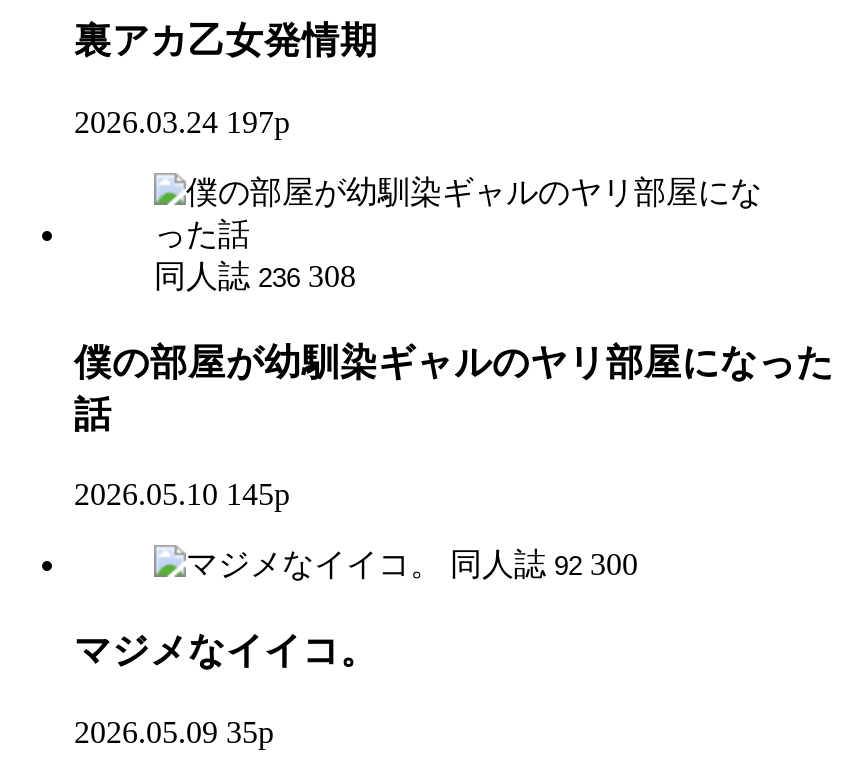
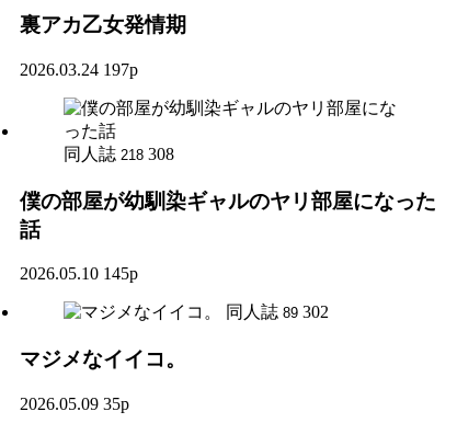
[154,259,356,293] 同人誌 236 308 -> [64,145,174,163] 同人誌 218 308
[450,548,638,582] 同人誌 92 300 -> [226,303,329,322] 同人誌 89 302

